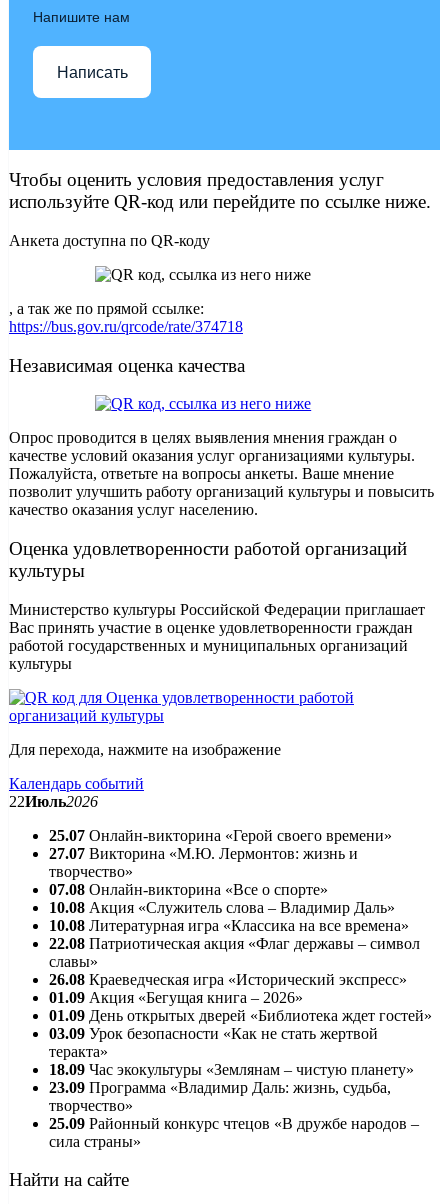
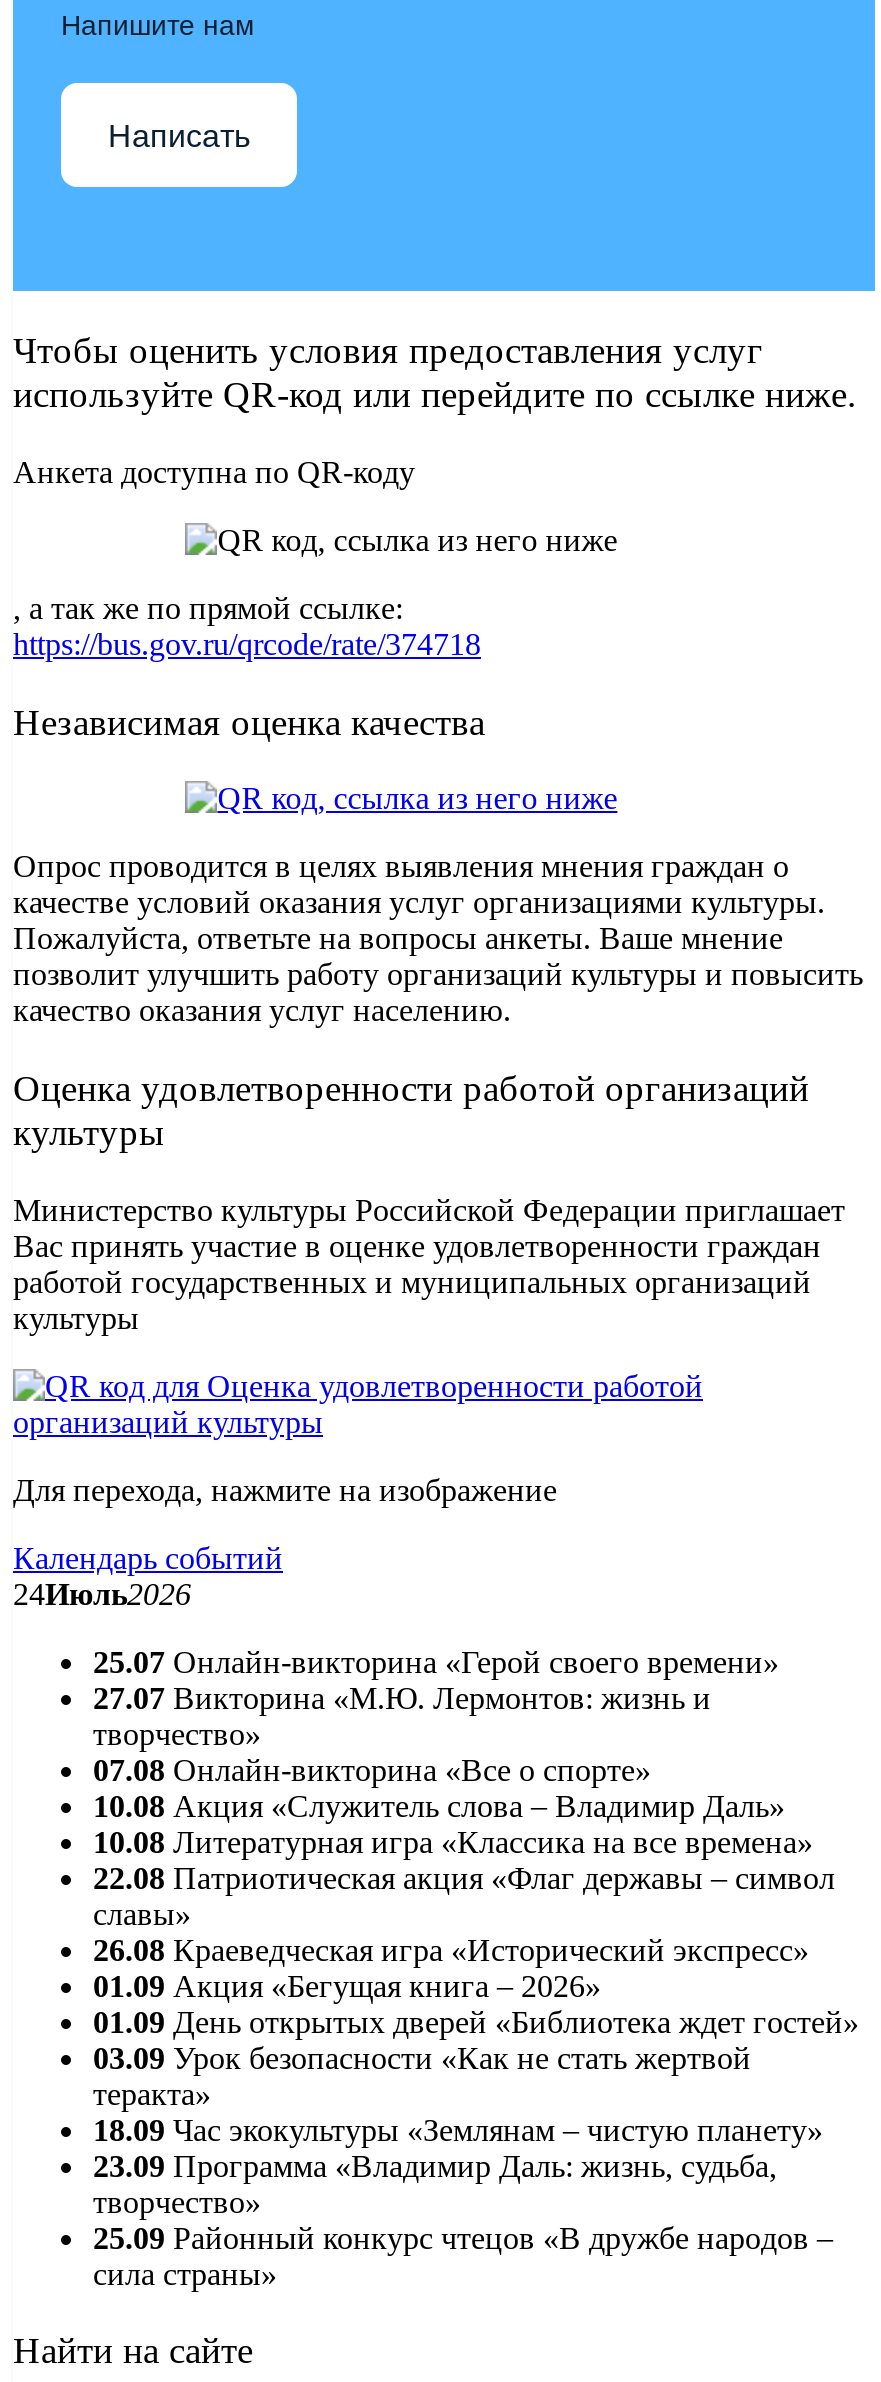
[9,793,98,810] 22Июль2026 -> [13,1576,191,1610] 24Июль2026

